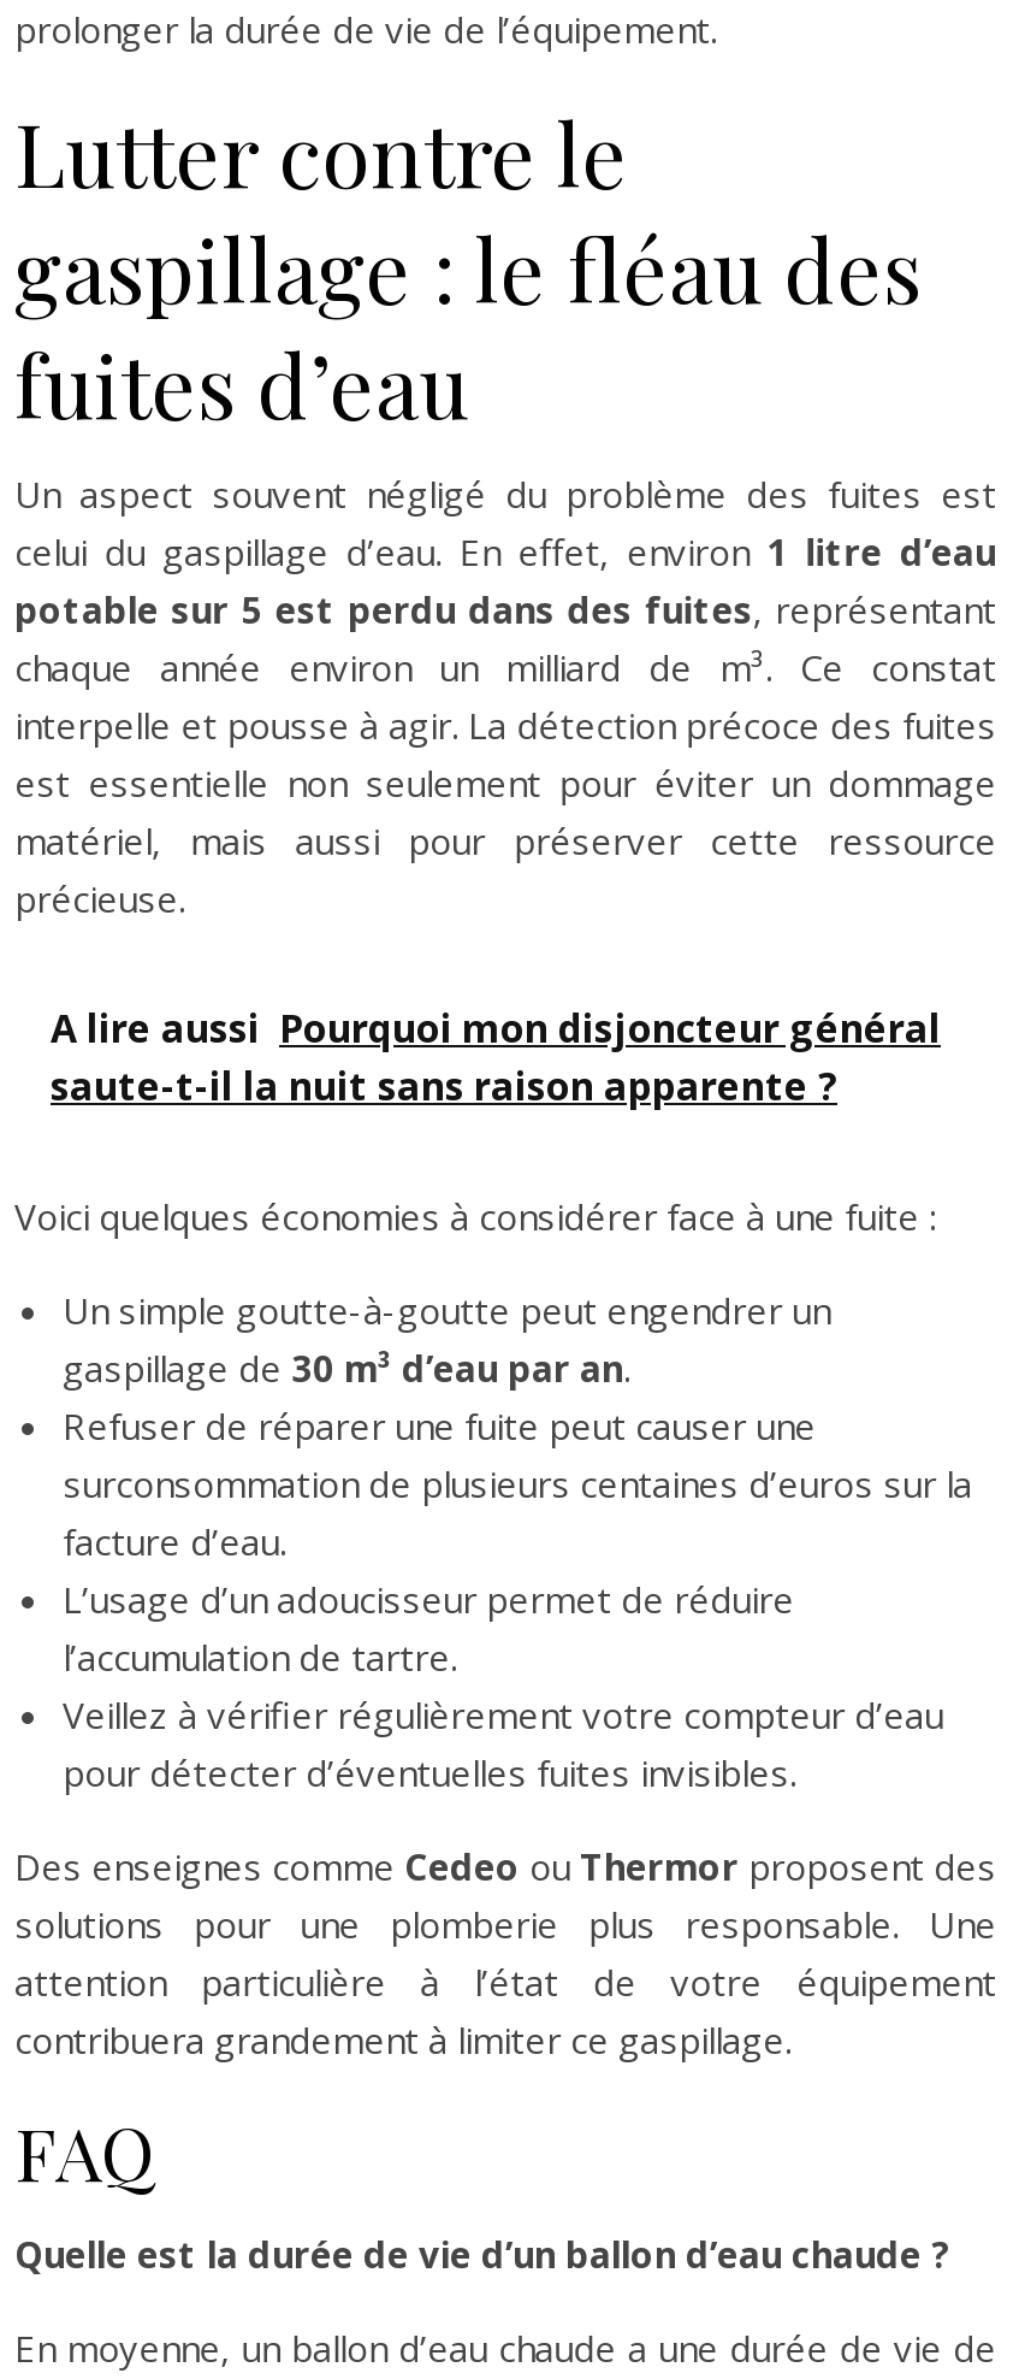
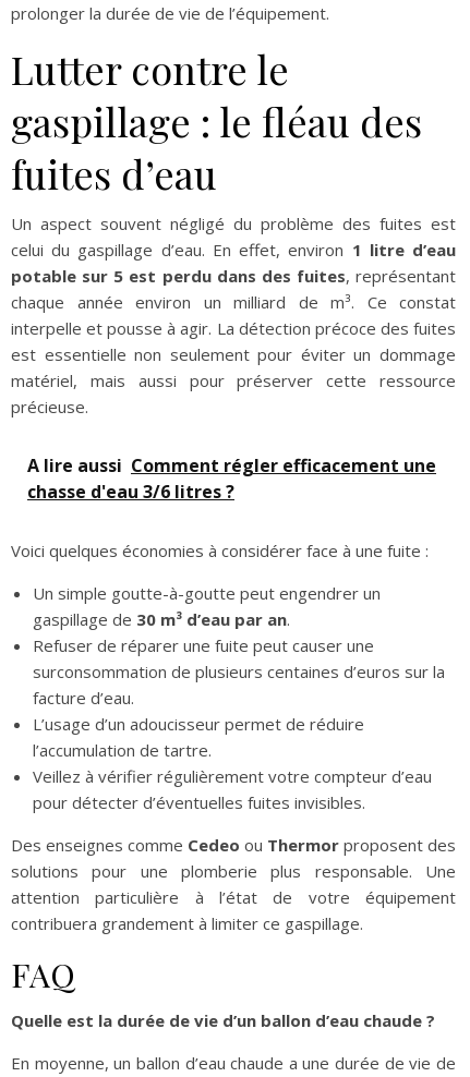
[51,1002,941,1113] A lire aussi Pourquoi mon disjoncteur général | saute-t-il la nuit sans raison apparente ? -> [27,454,436,504] A lire aussi Comment régler efficacement une | chasse d'eau 3/6 litres ?

